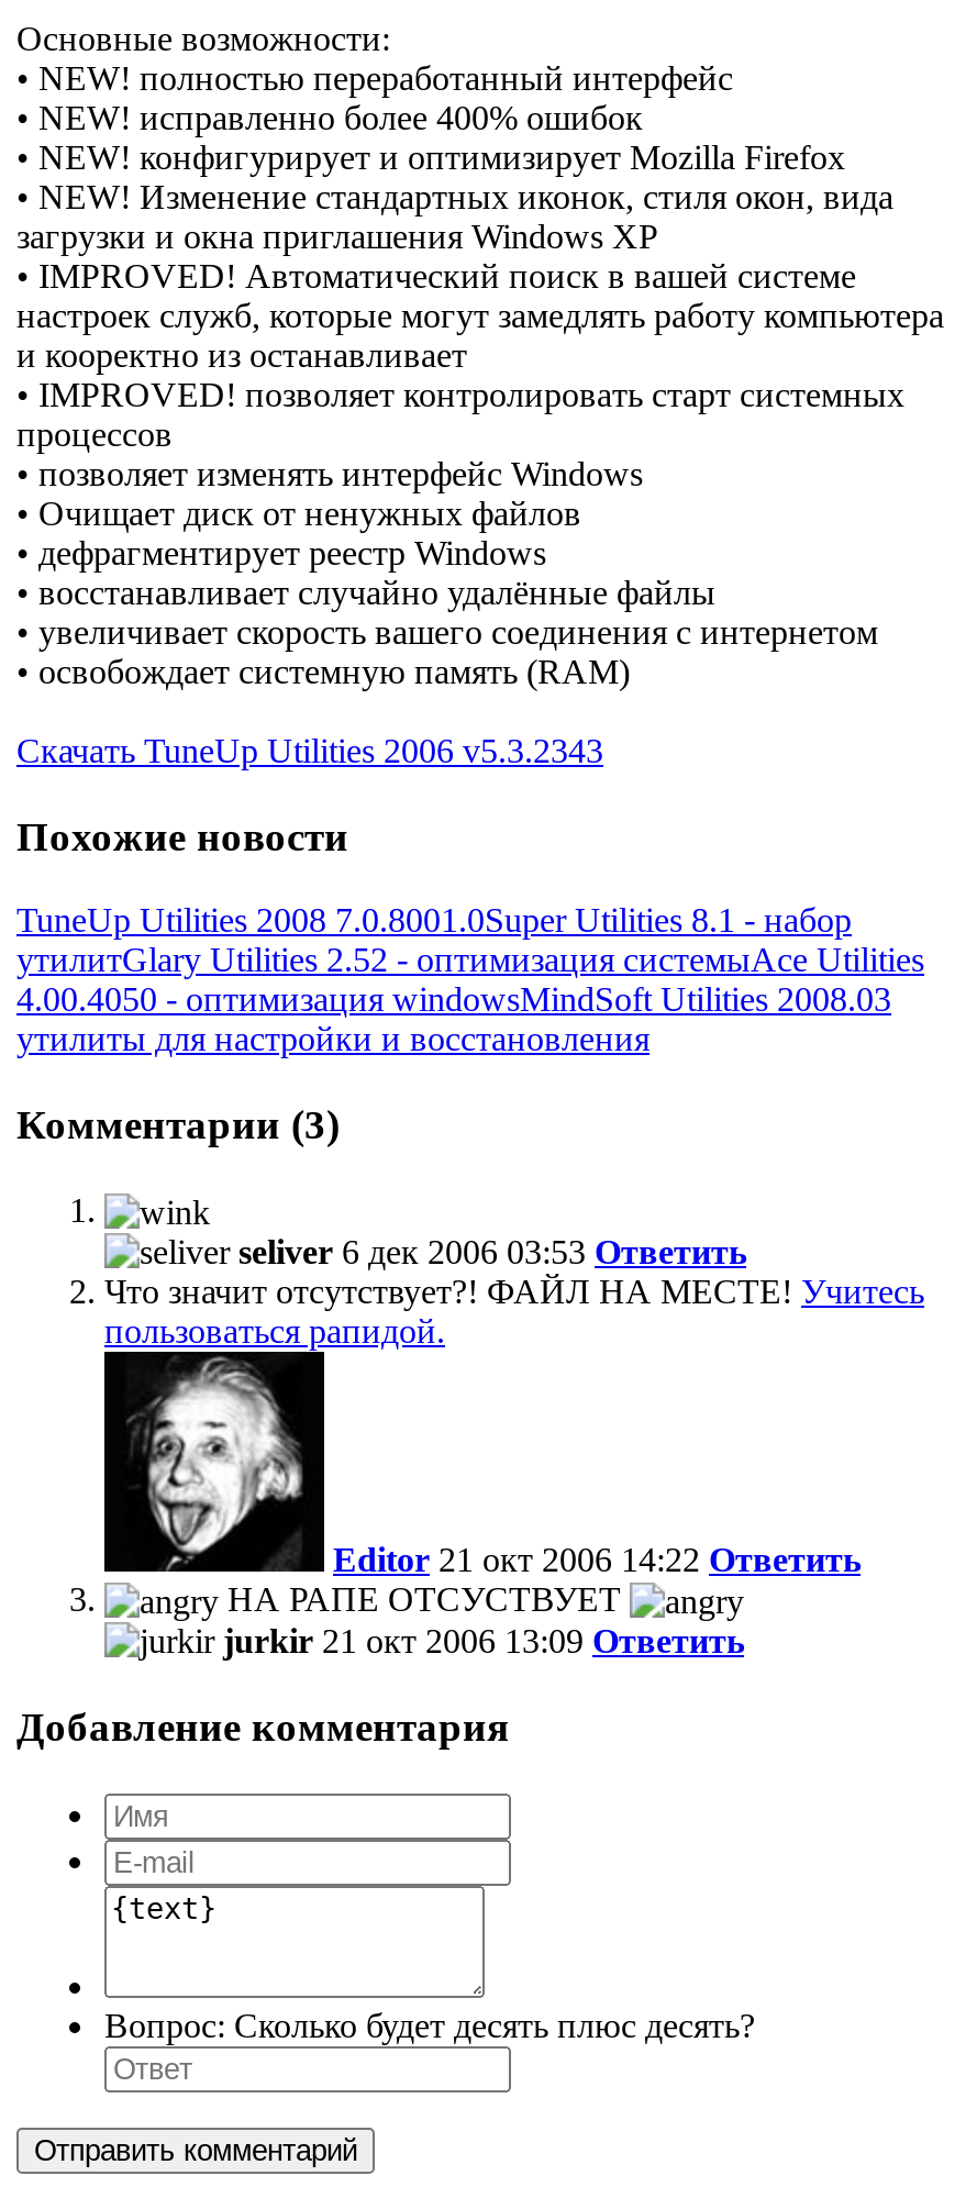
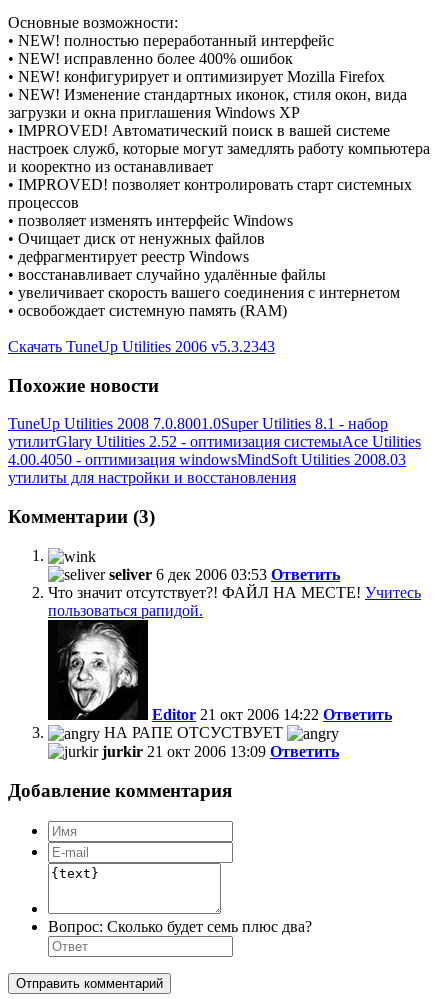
[104,2006,755,2044] Вопрос: Сколько будет десять плюс десять? -> [48,918,312,935] Вопрос: Сколько будет семь плюс два?

